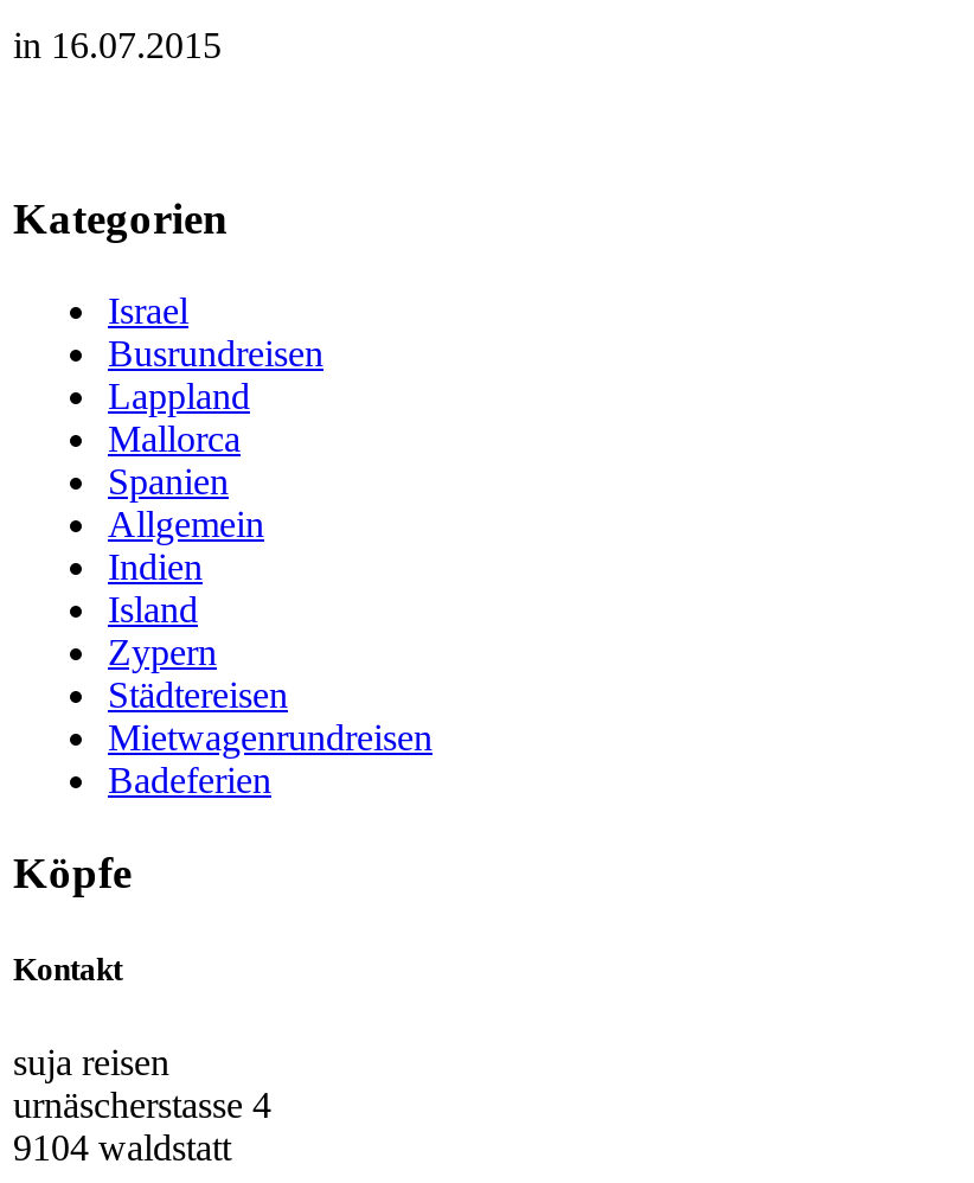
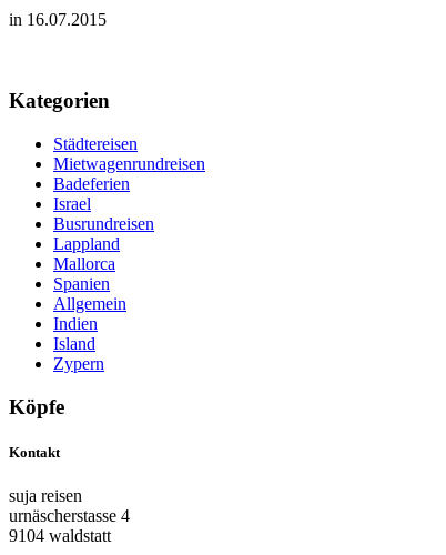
moved [108,290,323,672] -> [53,194,154,373]: Israel | Busrundreisen | Lappland | ... | Island | Zypern
moved [108,674,432,800] -> [53,134,205,193]: Städtereisen | Mietwagenrundreisen | Badeferien

